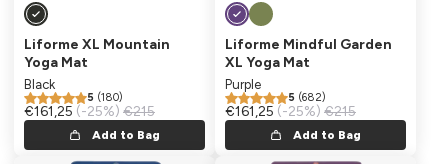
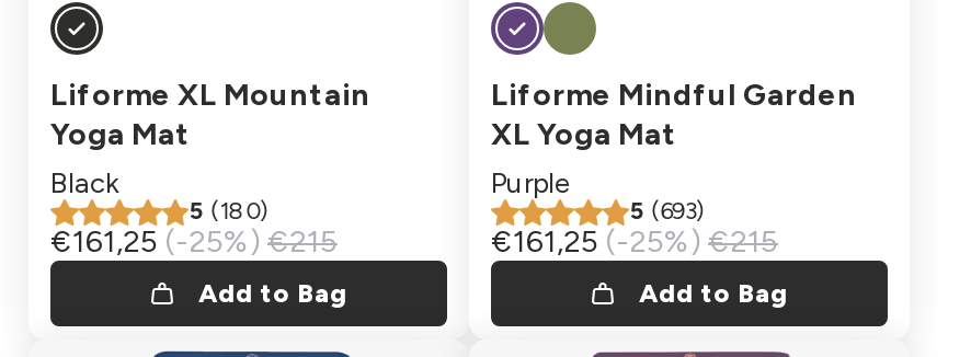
[288,91,326,104] 5 (682) -> [630,198,704,226] 5 (693)

